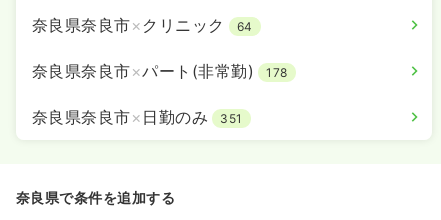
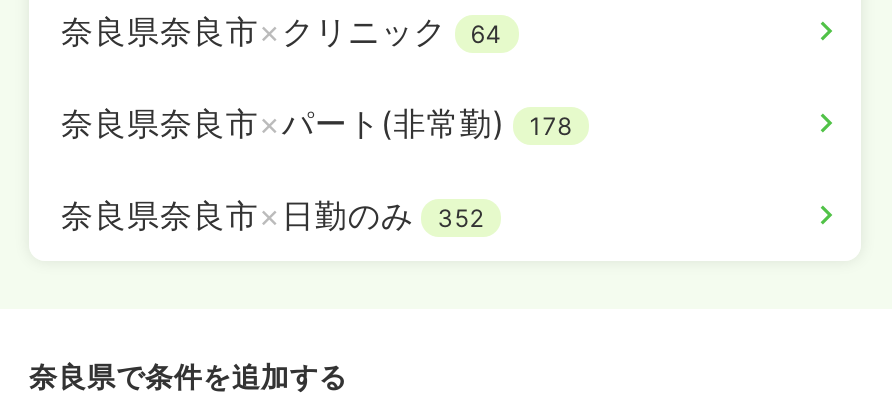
[32,107,243,127] 奈良県奈良市×日勤のみ 351 -> [61,196,485,236] 奈良県奈良市×日勤のみ 352

